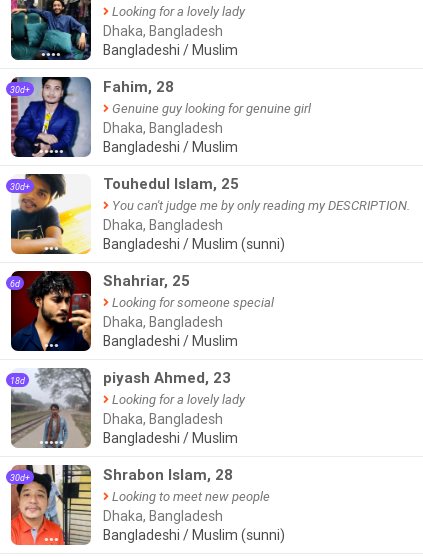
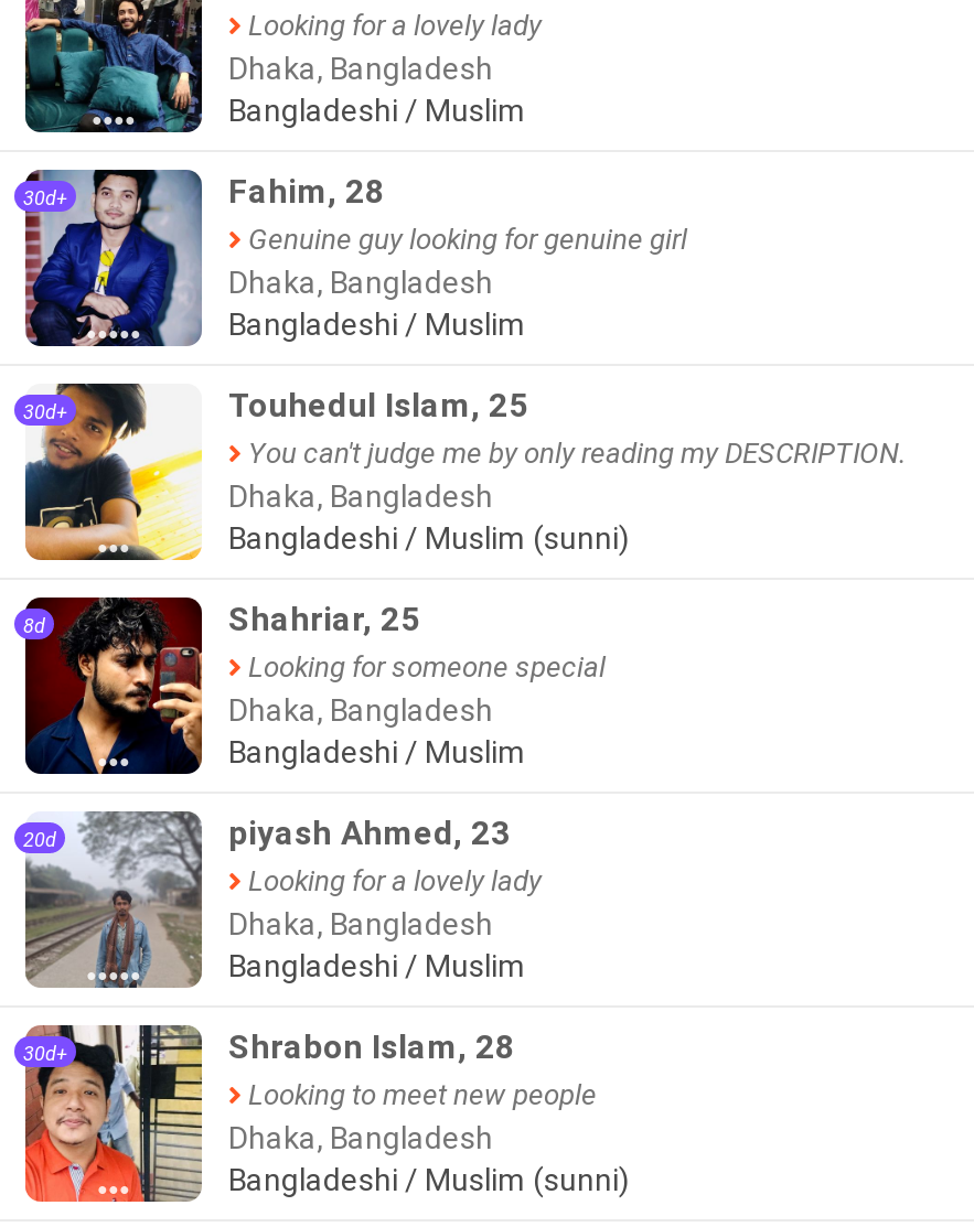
[10,278,20,290] 6d -> [23,613,45,639] 8d
[10,375,25,387] 18d -> [23,827,56,853] 20d

